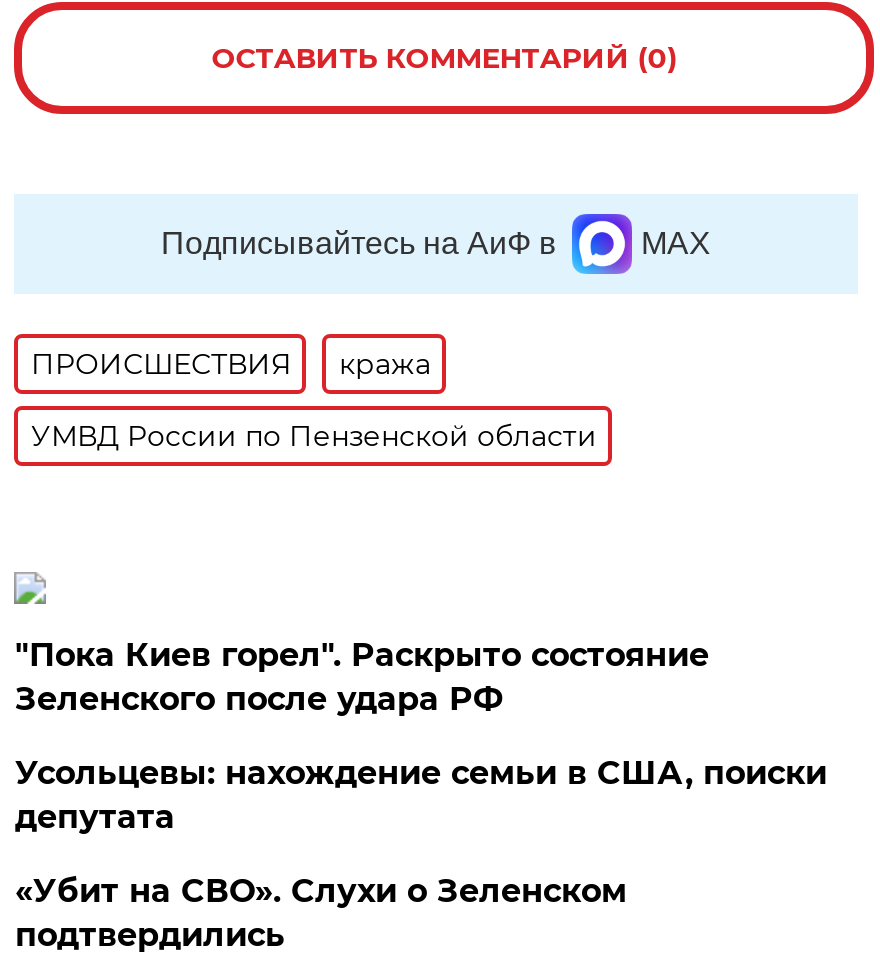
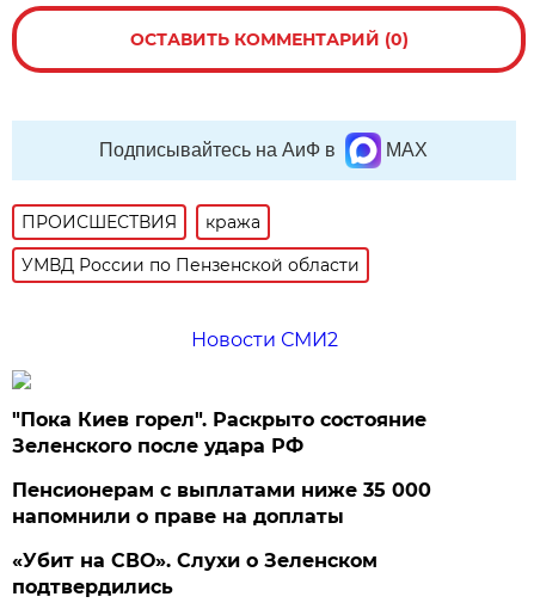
none -> [191,329,338,351] Новости СМИ2
[15,755,827,837] Усольцевы: нахождение семьи в США, поиски | депутата -> [12,479,432,528] Пенсионерам с выплатами ниже 35 000 | напомнили о праве на доплаты

